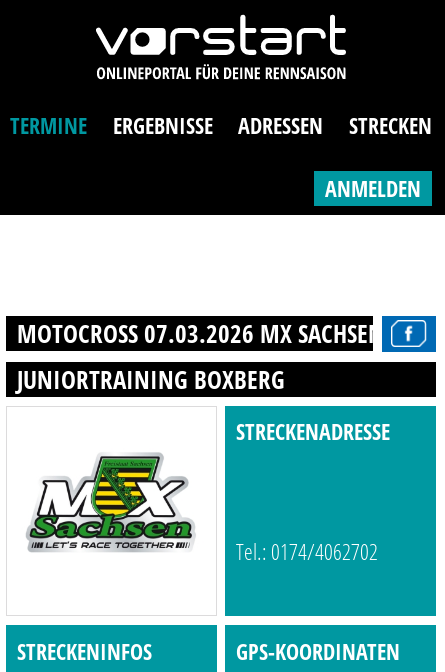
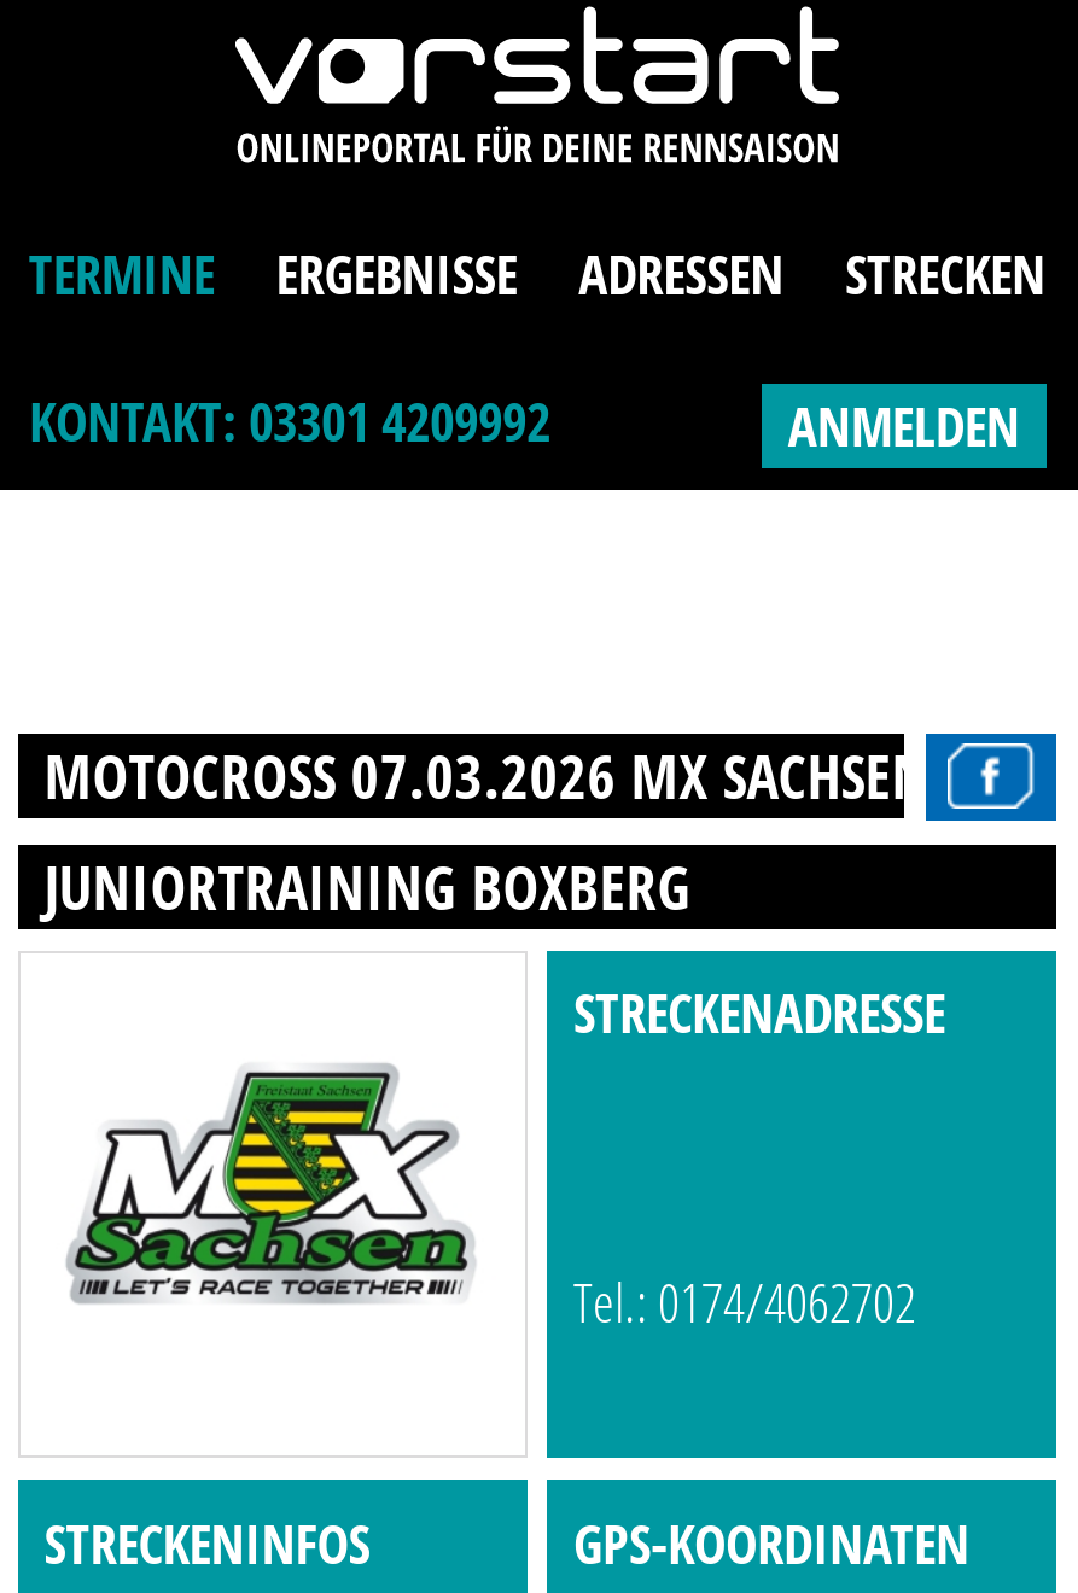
none -> [29,385,550,460] KONTAKT: 03301 4209992

